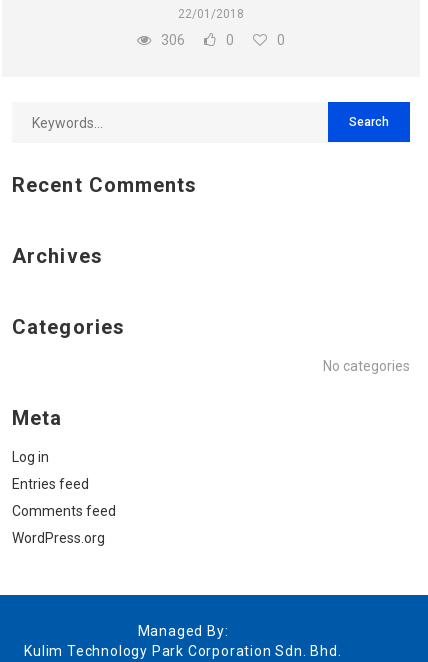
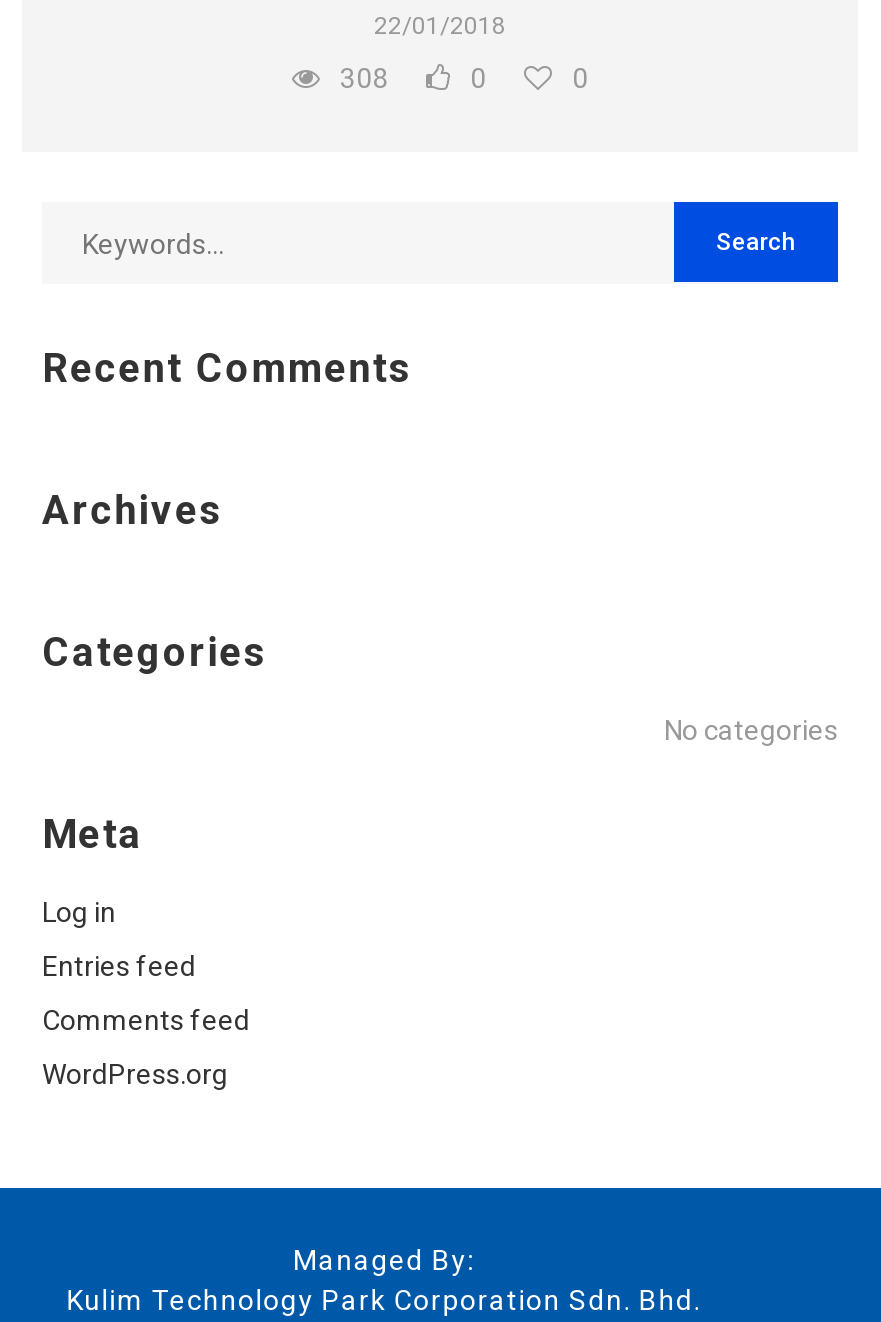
[158,32,185,48] 306 -> [334,63,388,95] 308

